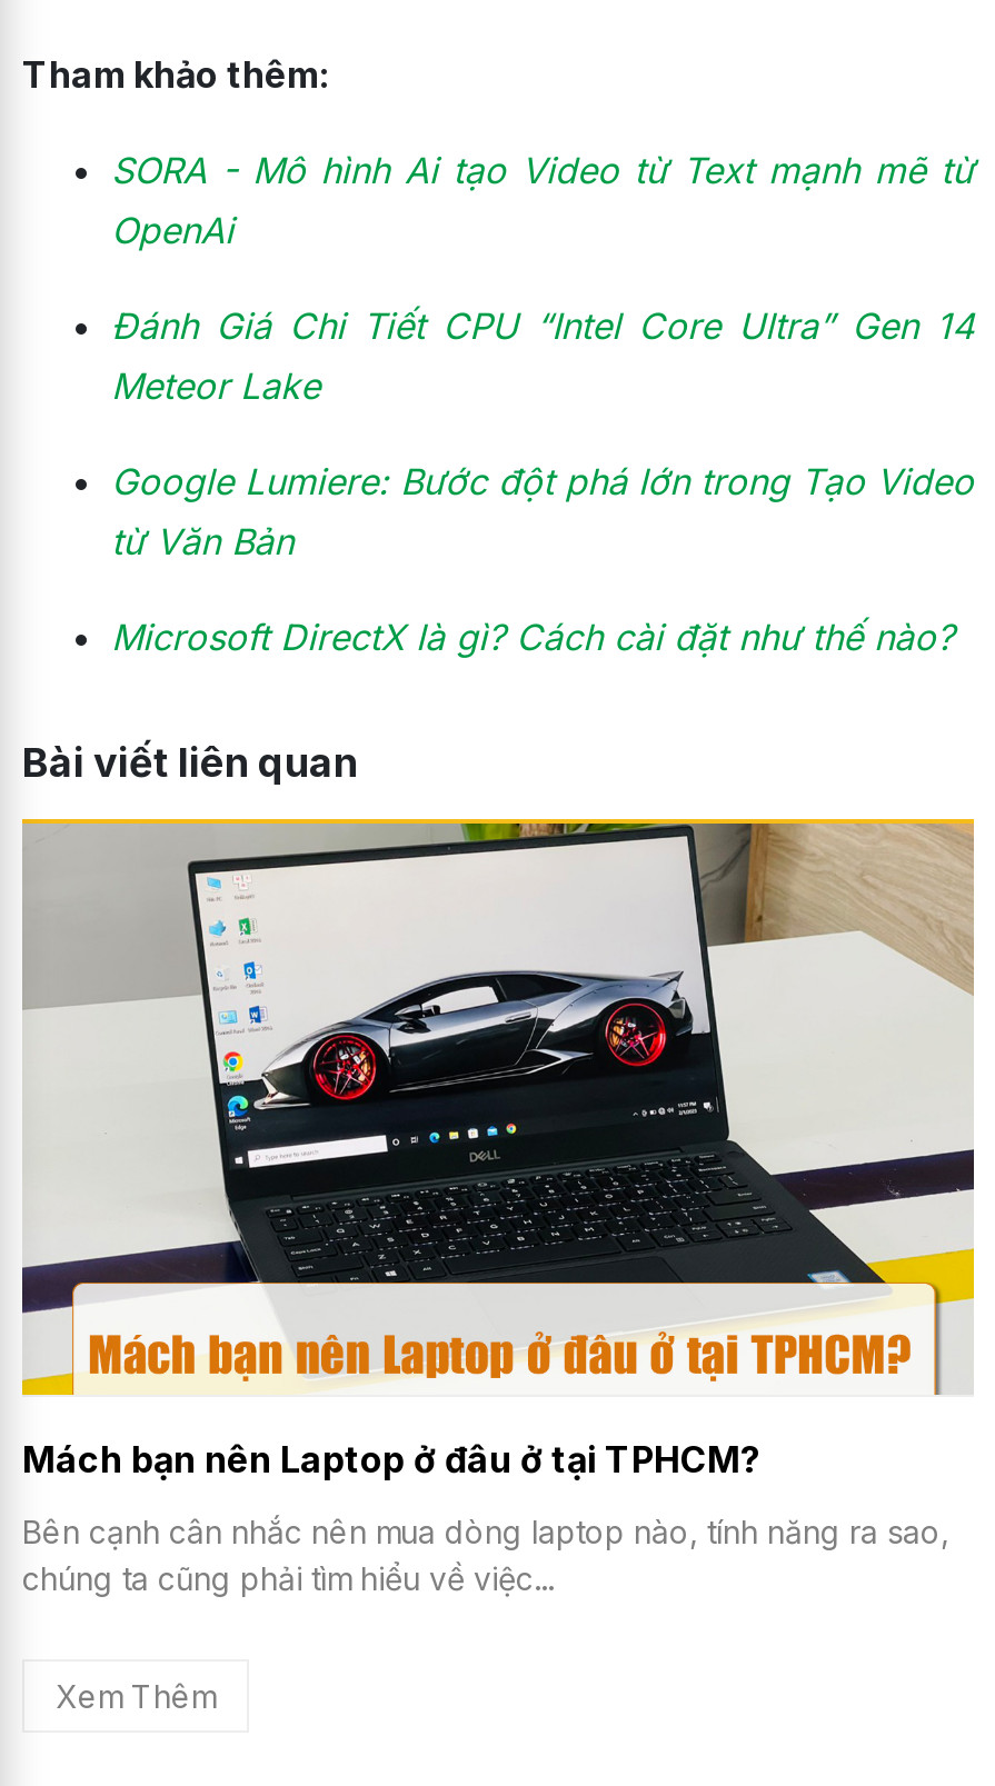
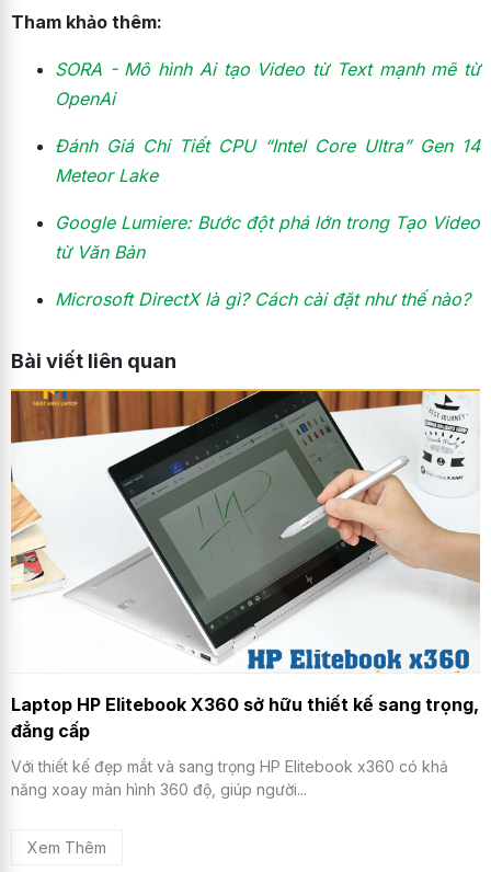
[20,821,976,1482] [image] | Mách bạn nên Laptop ở đâu ở tại TPHCM? -> [11,390,480,742] [image] | Laptop HP Elitebook X360 sở hữu thiết kế sang trọng, | đẳng cấp
[22,1513,949,1597] Bên cạnh cân nhắc nên mua dòng laptop nào, tính năng ra sao, | chúng ta cũng phải tìm hiểu về việc... -> [11,757,448,799] Với thiết kế đẹp mắt và sang trọng HP Elitebook x360 có khả | năng xoay màn hình 360 độ, giúp người...

